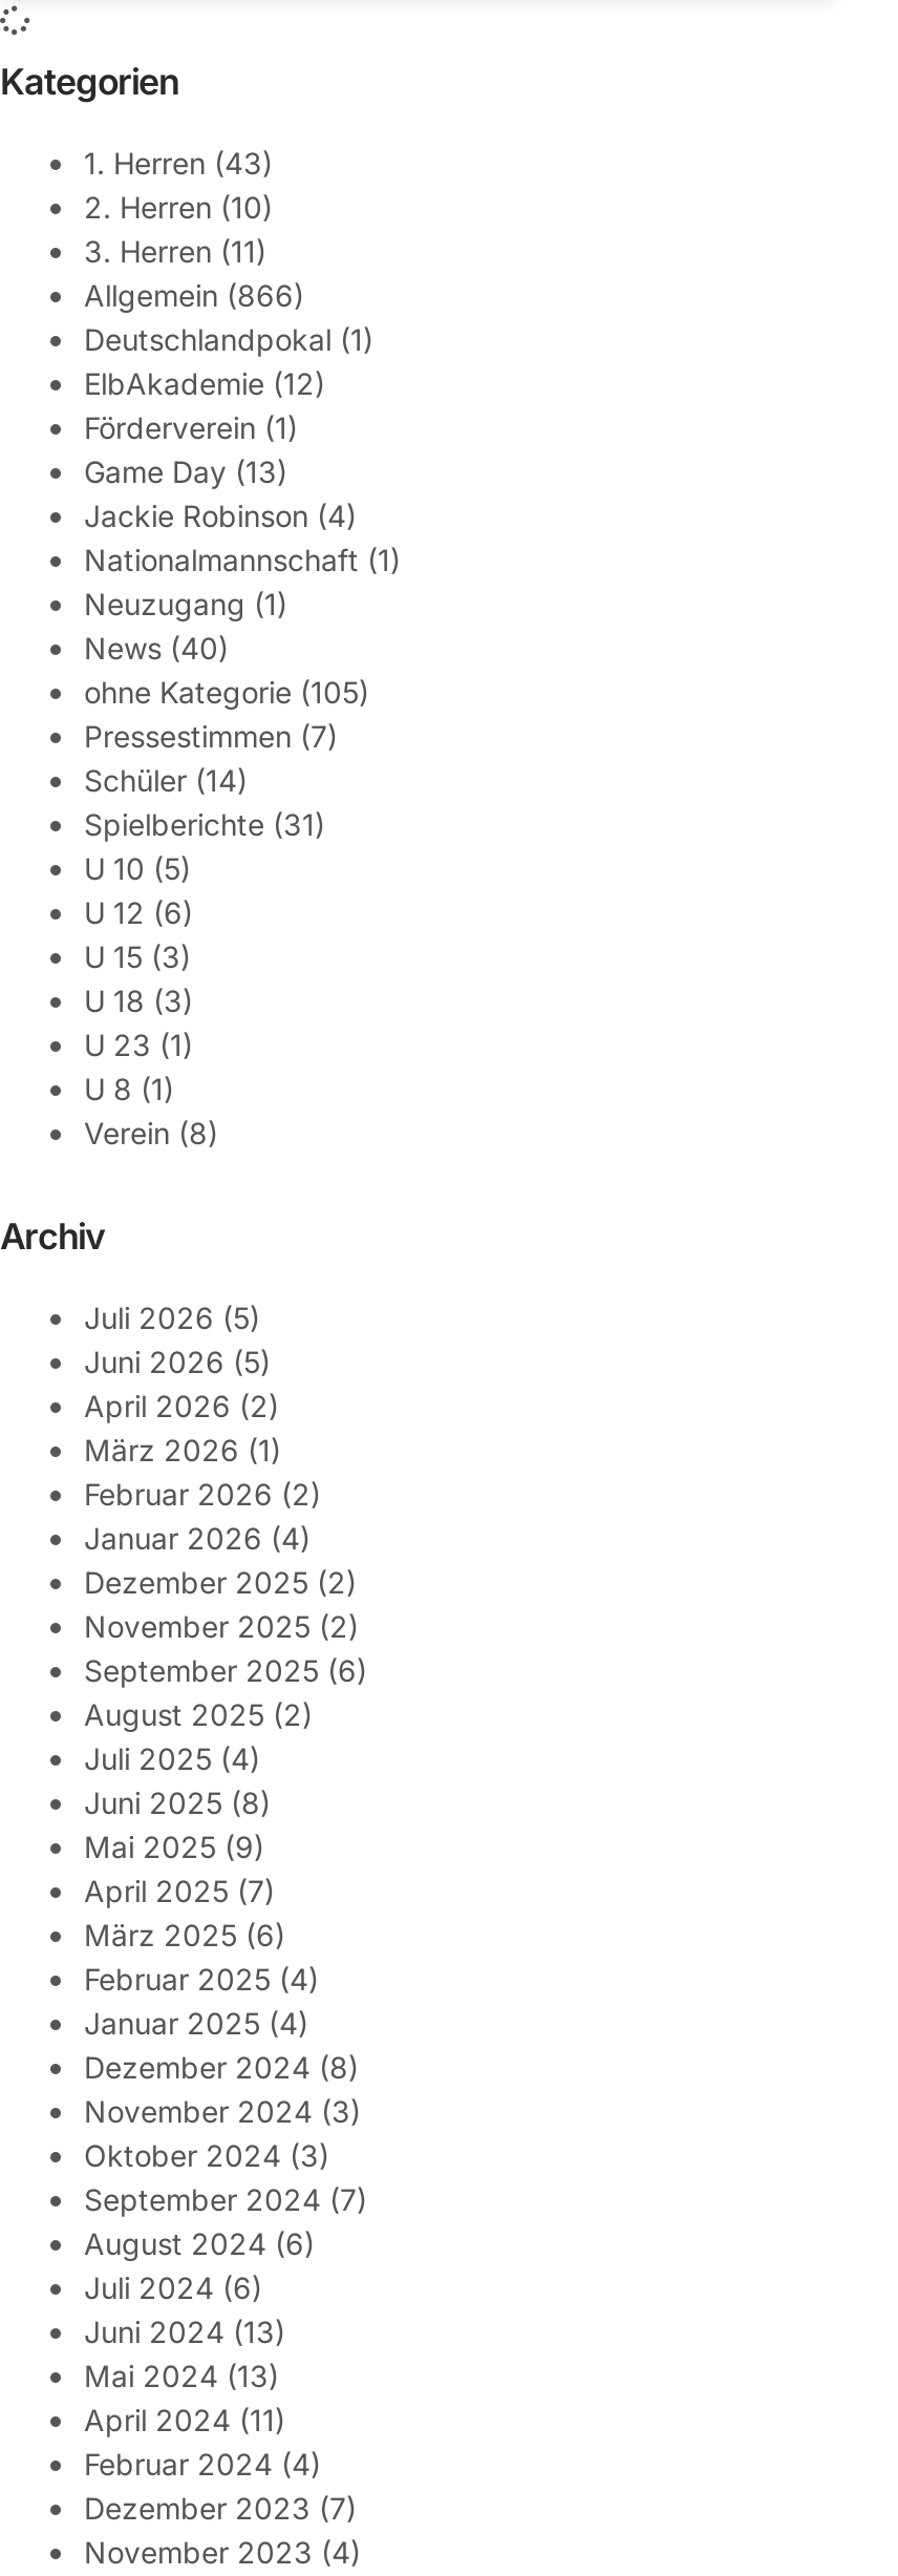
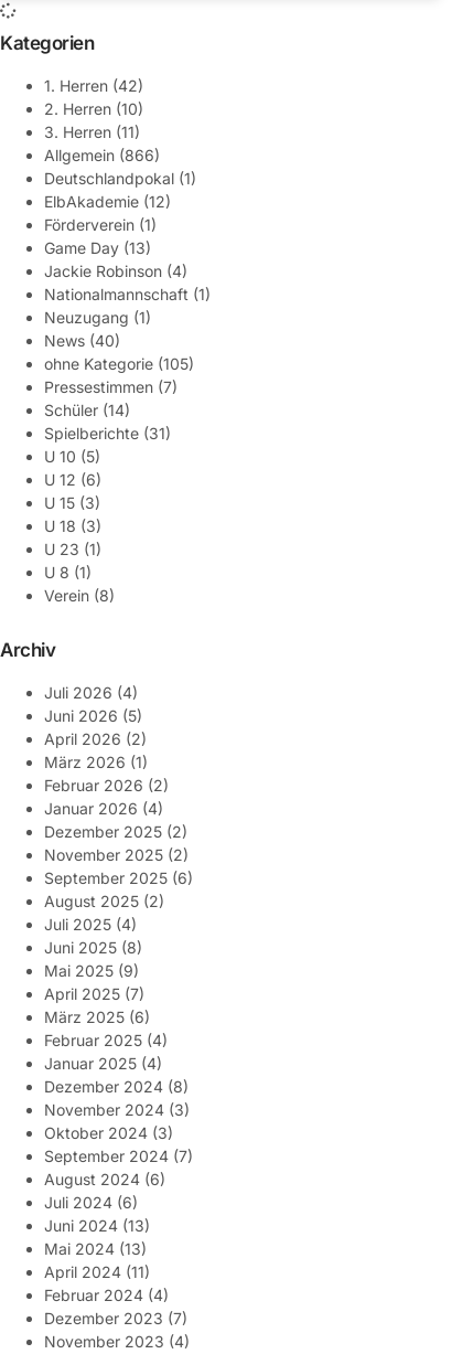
[84,145,273,180] 1. Herren (43) -> [44,76,143,95] 1. Herren (42)
[84,1299,260,1335] Juli 2026 (5) -> [44,683,138,702] Juli 2026 (4)

